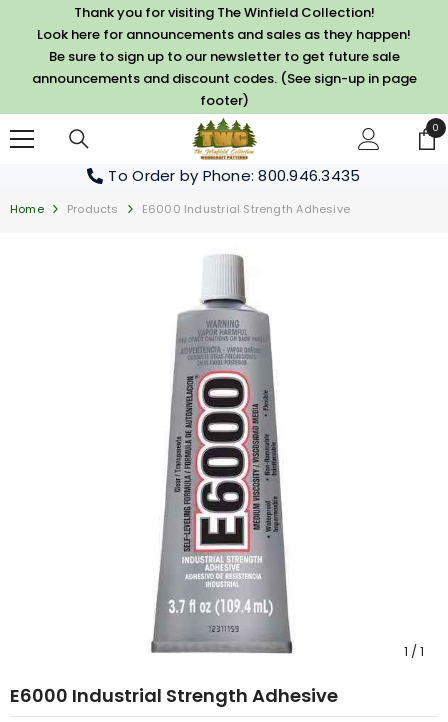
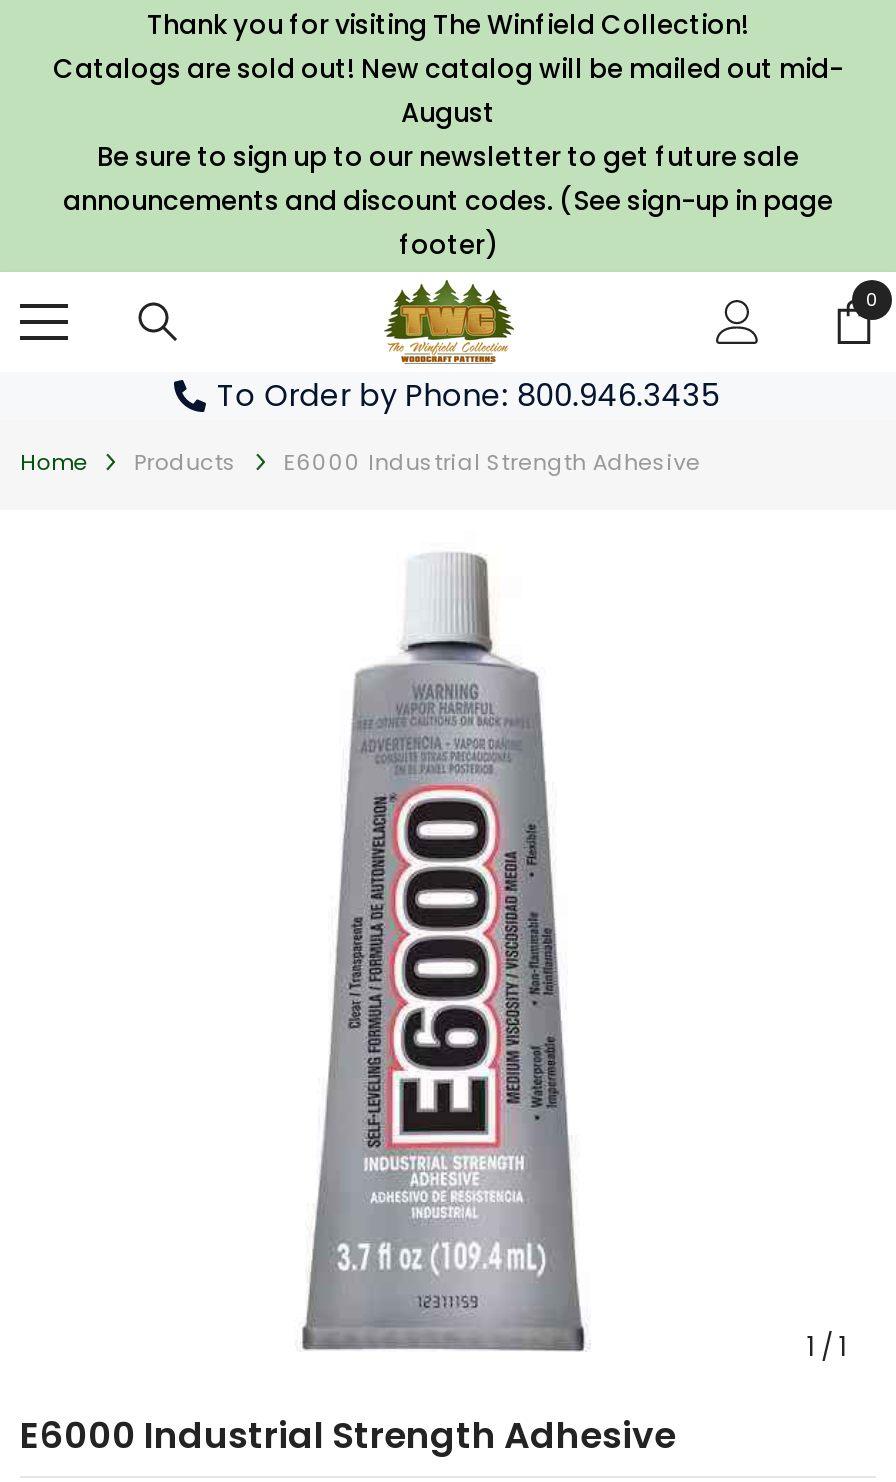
[37,25,411,44] Look here for announcements and sales as they happen! -> [53,50,843,132] Catalogs are sold out! New catalog will be mailed out mid- | August

